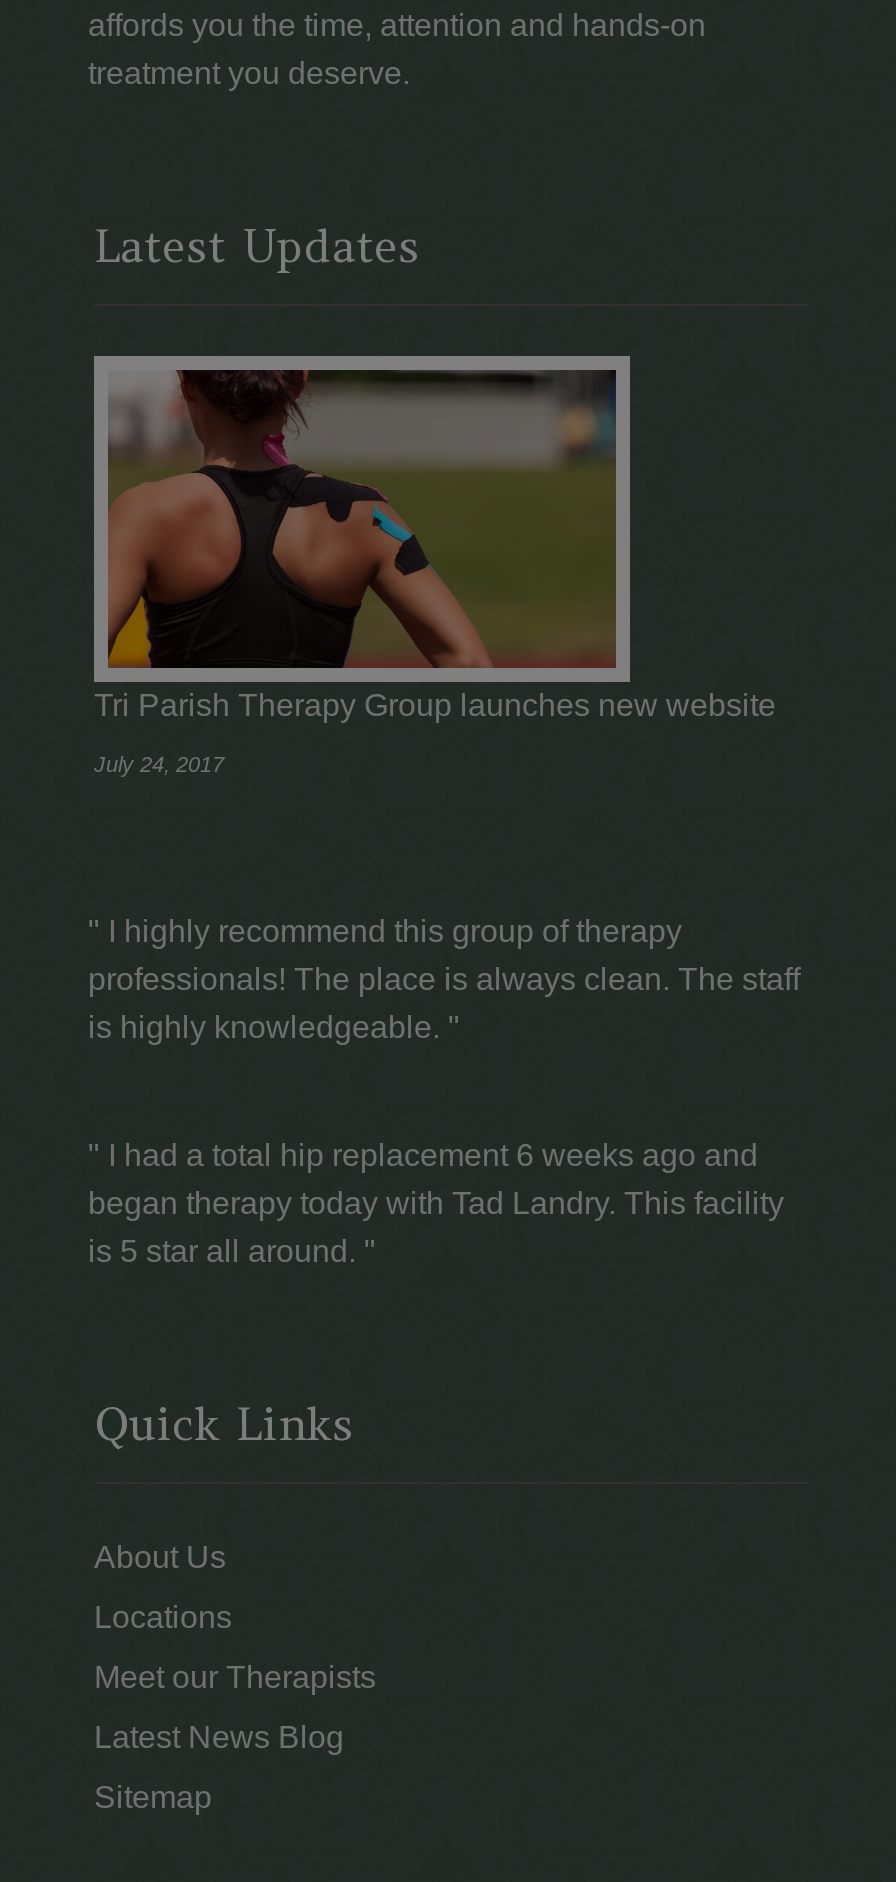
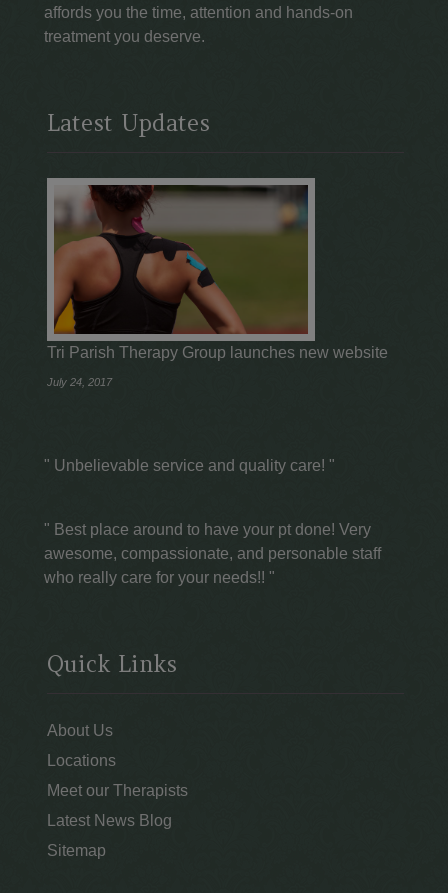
[88,914,800,1044] " I highly recommend this group of therapy | professionals! The place is always clean. The staff | is highly knowledgeable. " -> [44,457,335,474] " Unbelievable service and quality care! "
[88,1138,784,1268] " I had a total hip replacement 6 weeks ago and | began therapy today with Tad Landry. This facility | is 5 star all around. " -> [44,521,381,586] " Best place around to have your pt done! Very | awesome, compassionate, and personable staff | who really care for your needs!! "

